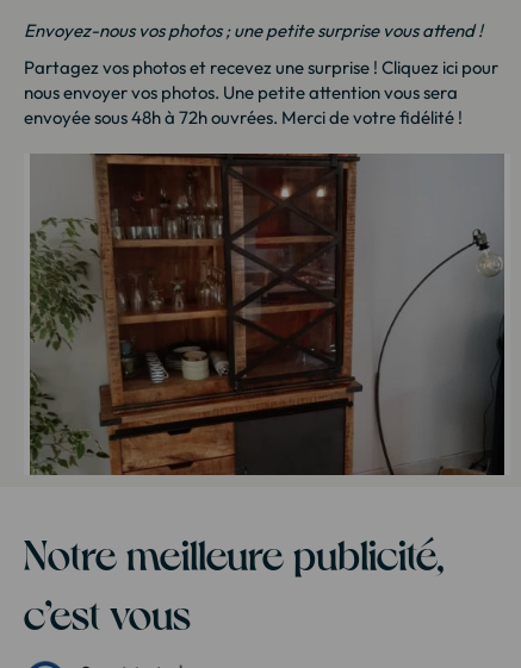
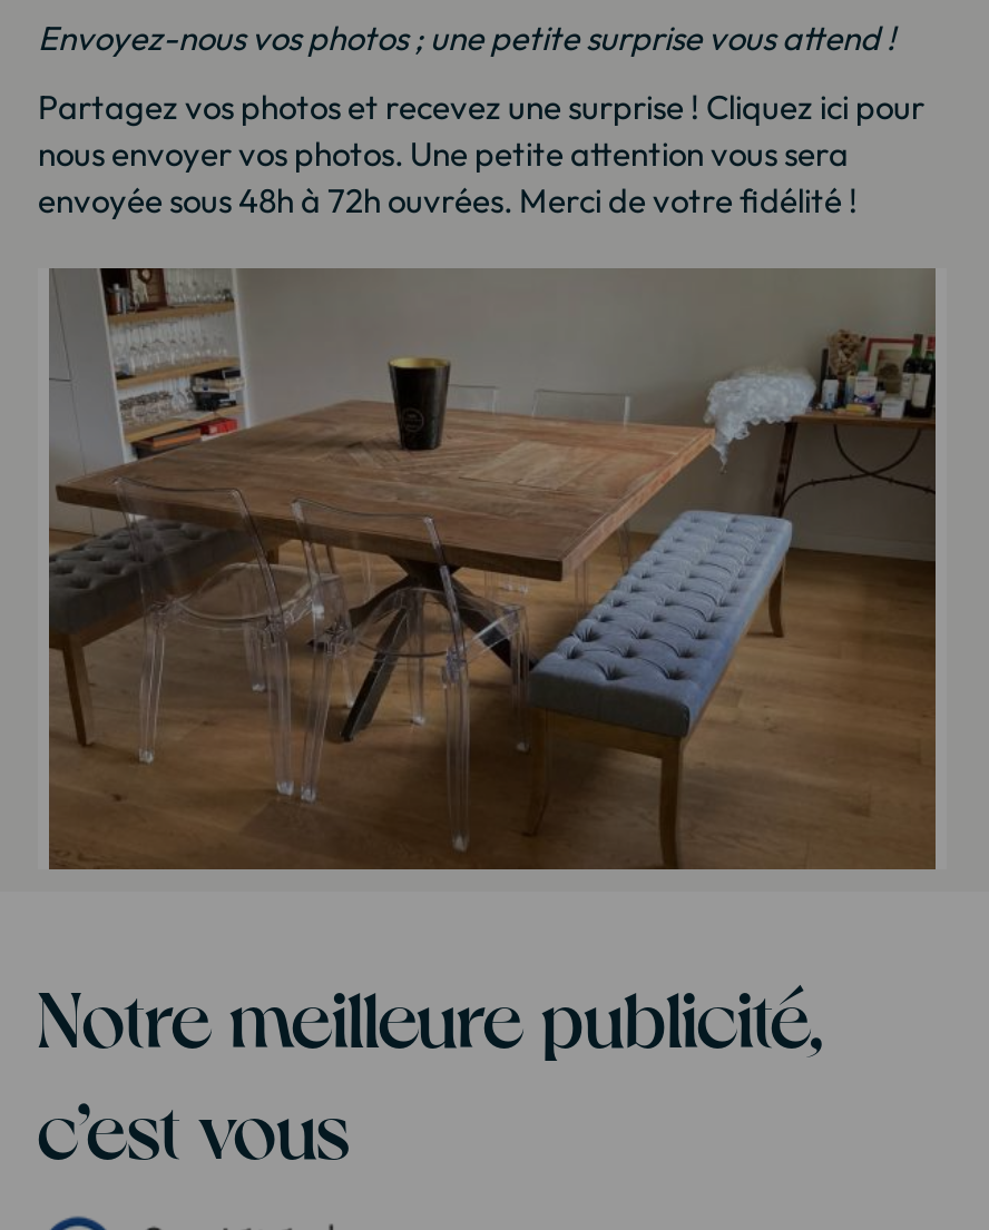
[29,154,506,476] [image] -> [47,266,938,872] [image]

